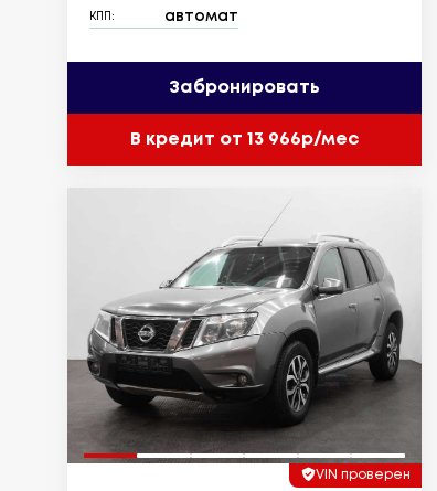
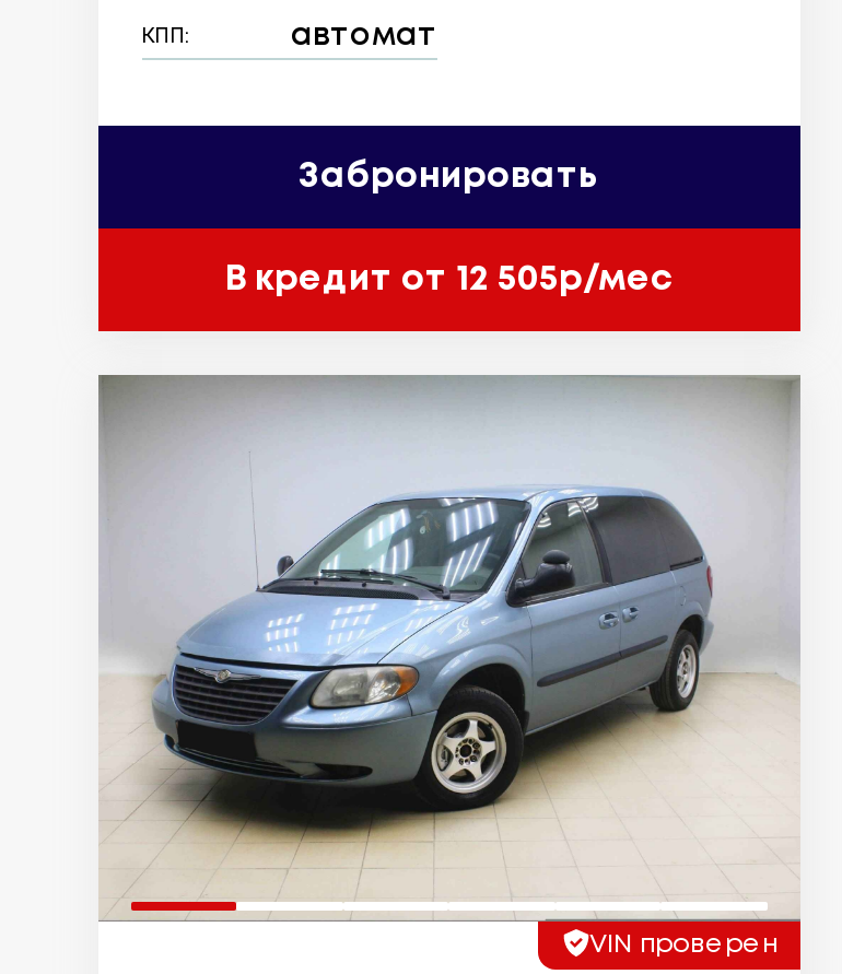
[130,131,358,148] В кредит от 13 966р/мес -> [224,263,673,296] В кредит от 12 505р/мес
[67,189,423,463] [image] -> [98,375,800,922] [image]

